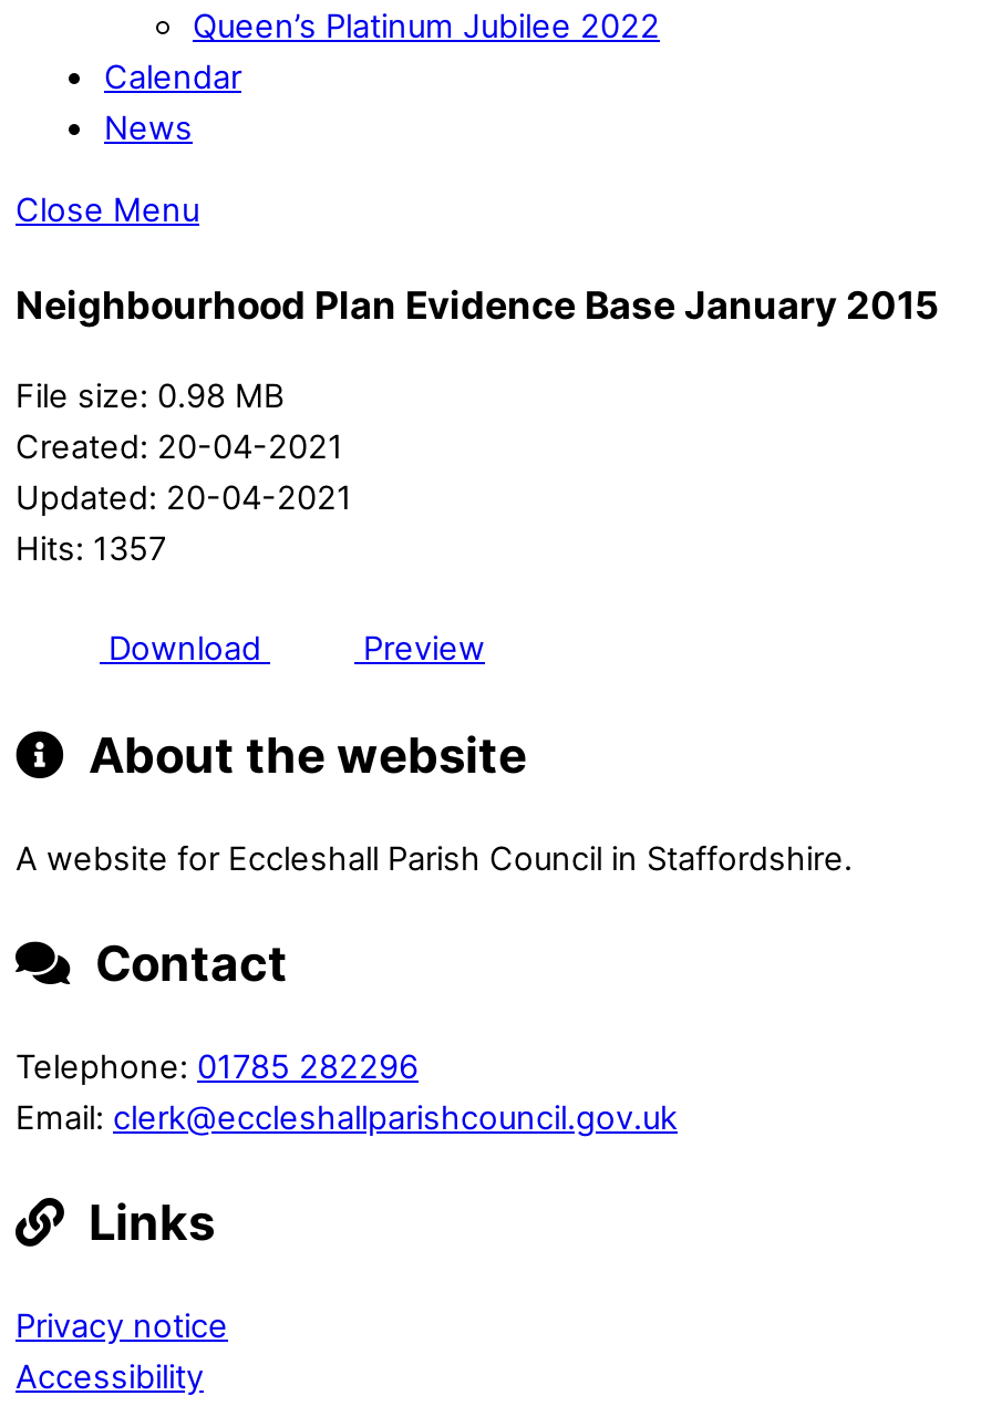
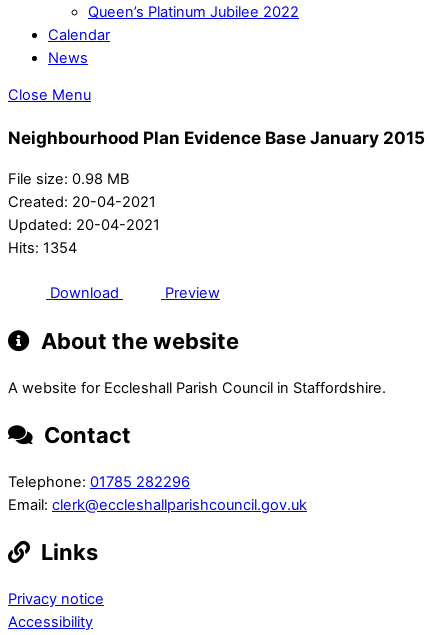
[16,530,166,570] Hits: 1357 -> [8,239,77,257] Hits: 1354

